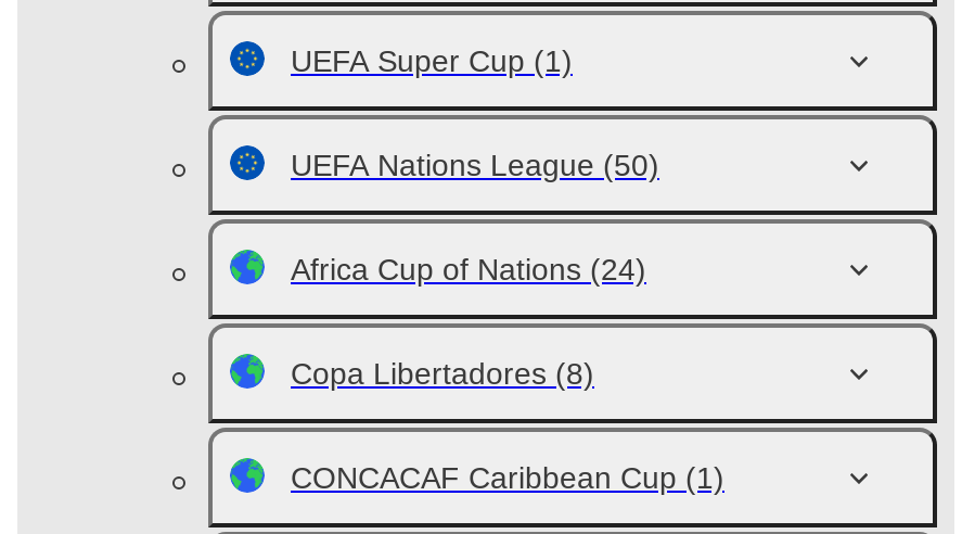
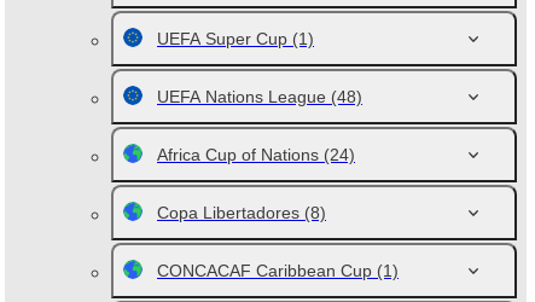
[291,148,659,182] UEFA Nations League (50) -> [157,87,362,106] UEFA Nations League (48)

